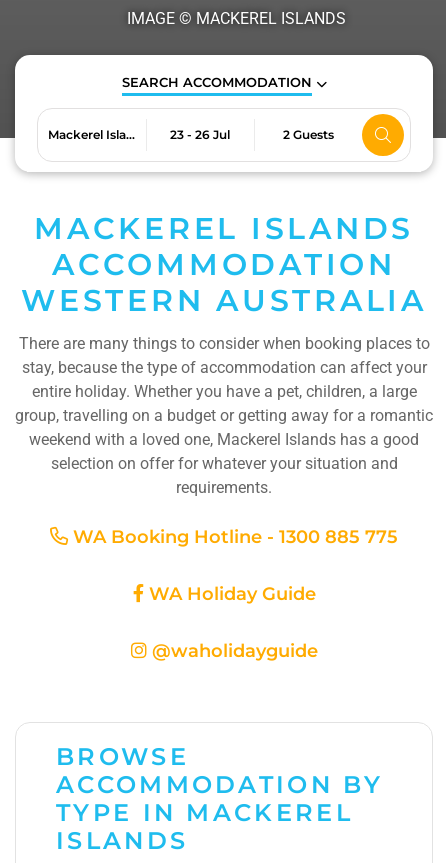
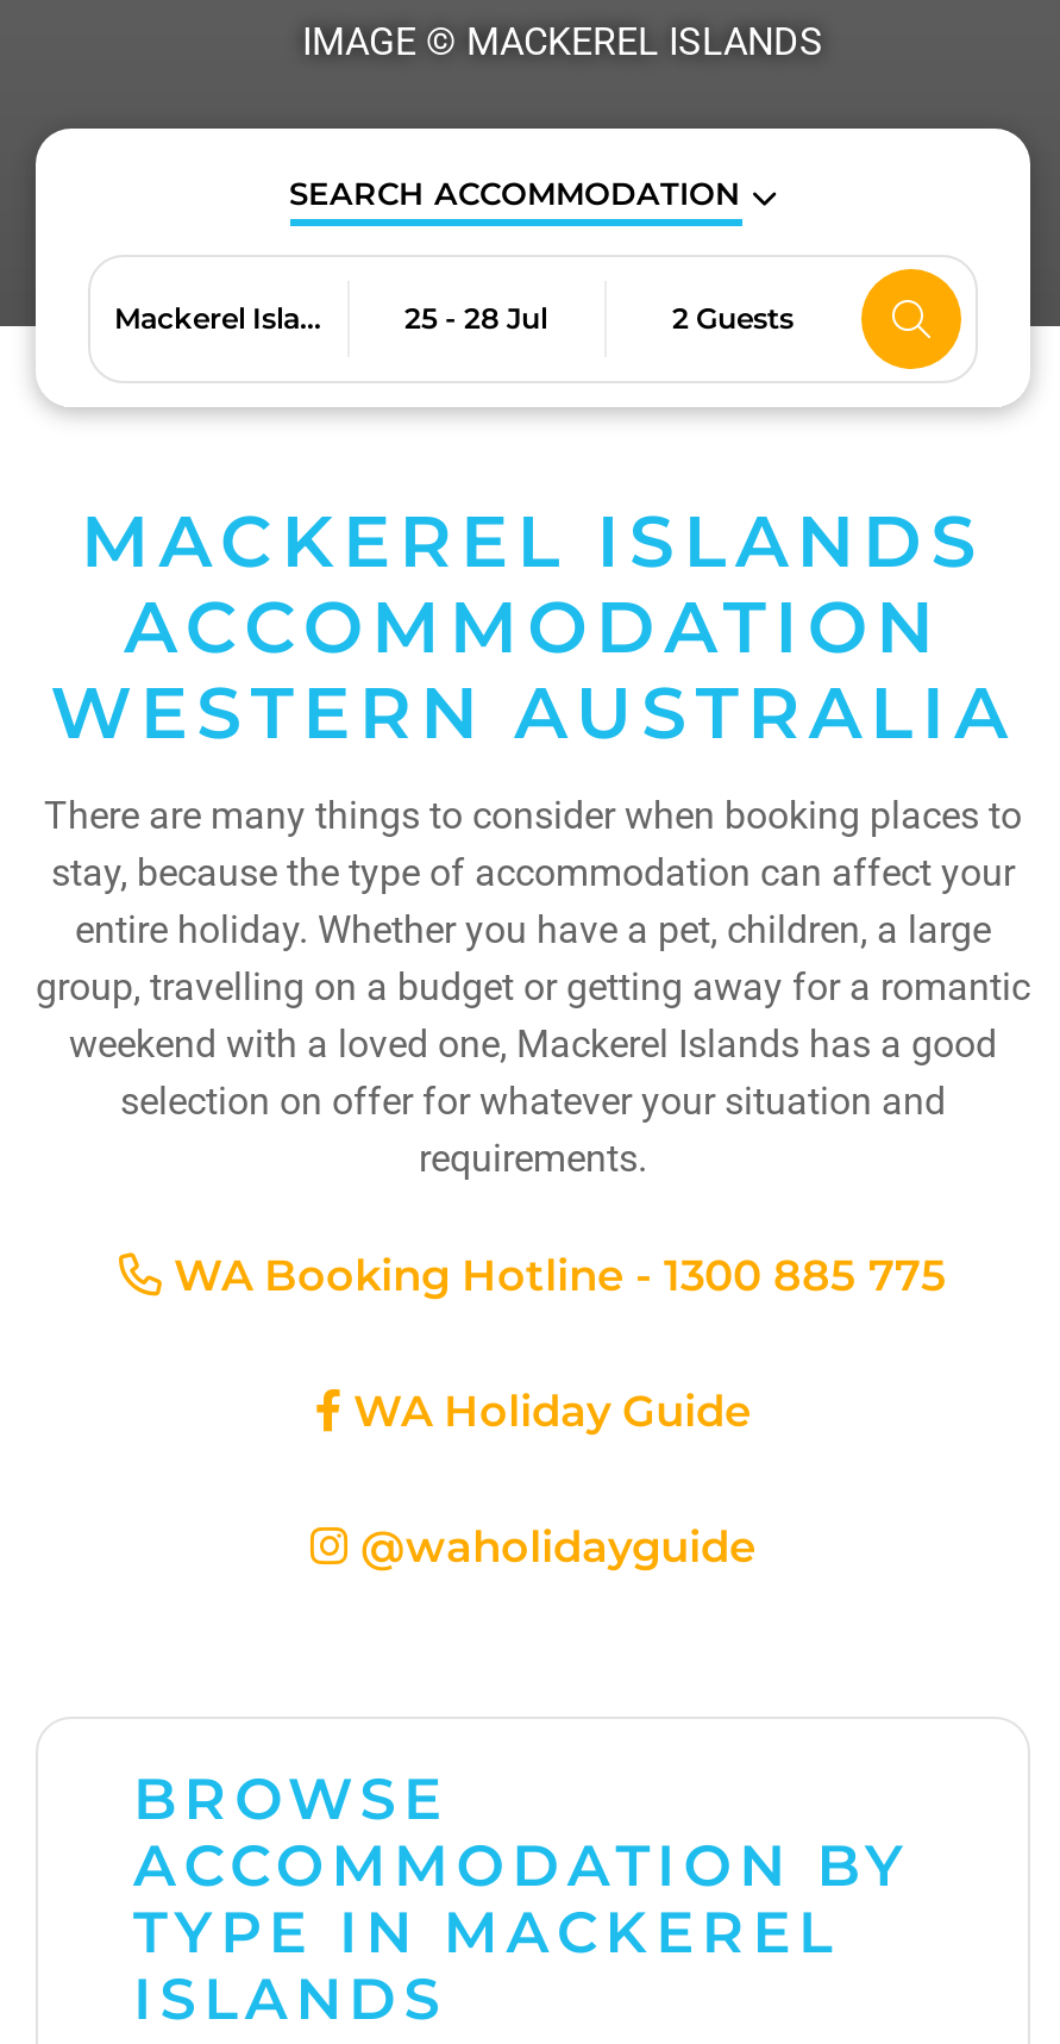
[170,127,230,142] 23 - 26 Jul -> [404,300,547,336] 25 - 28 Jul

